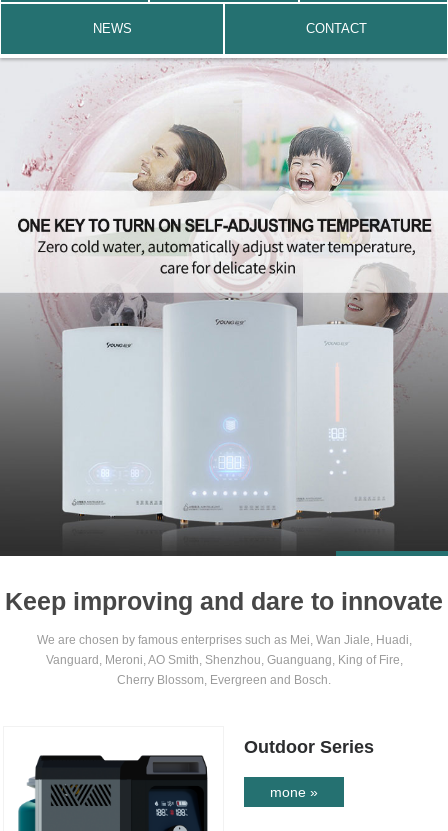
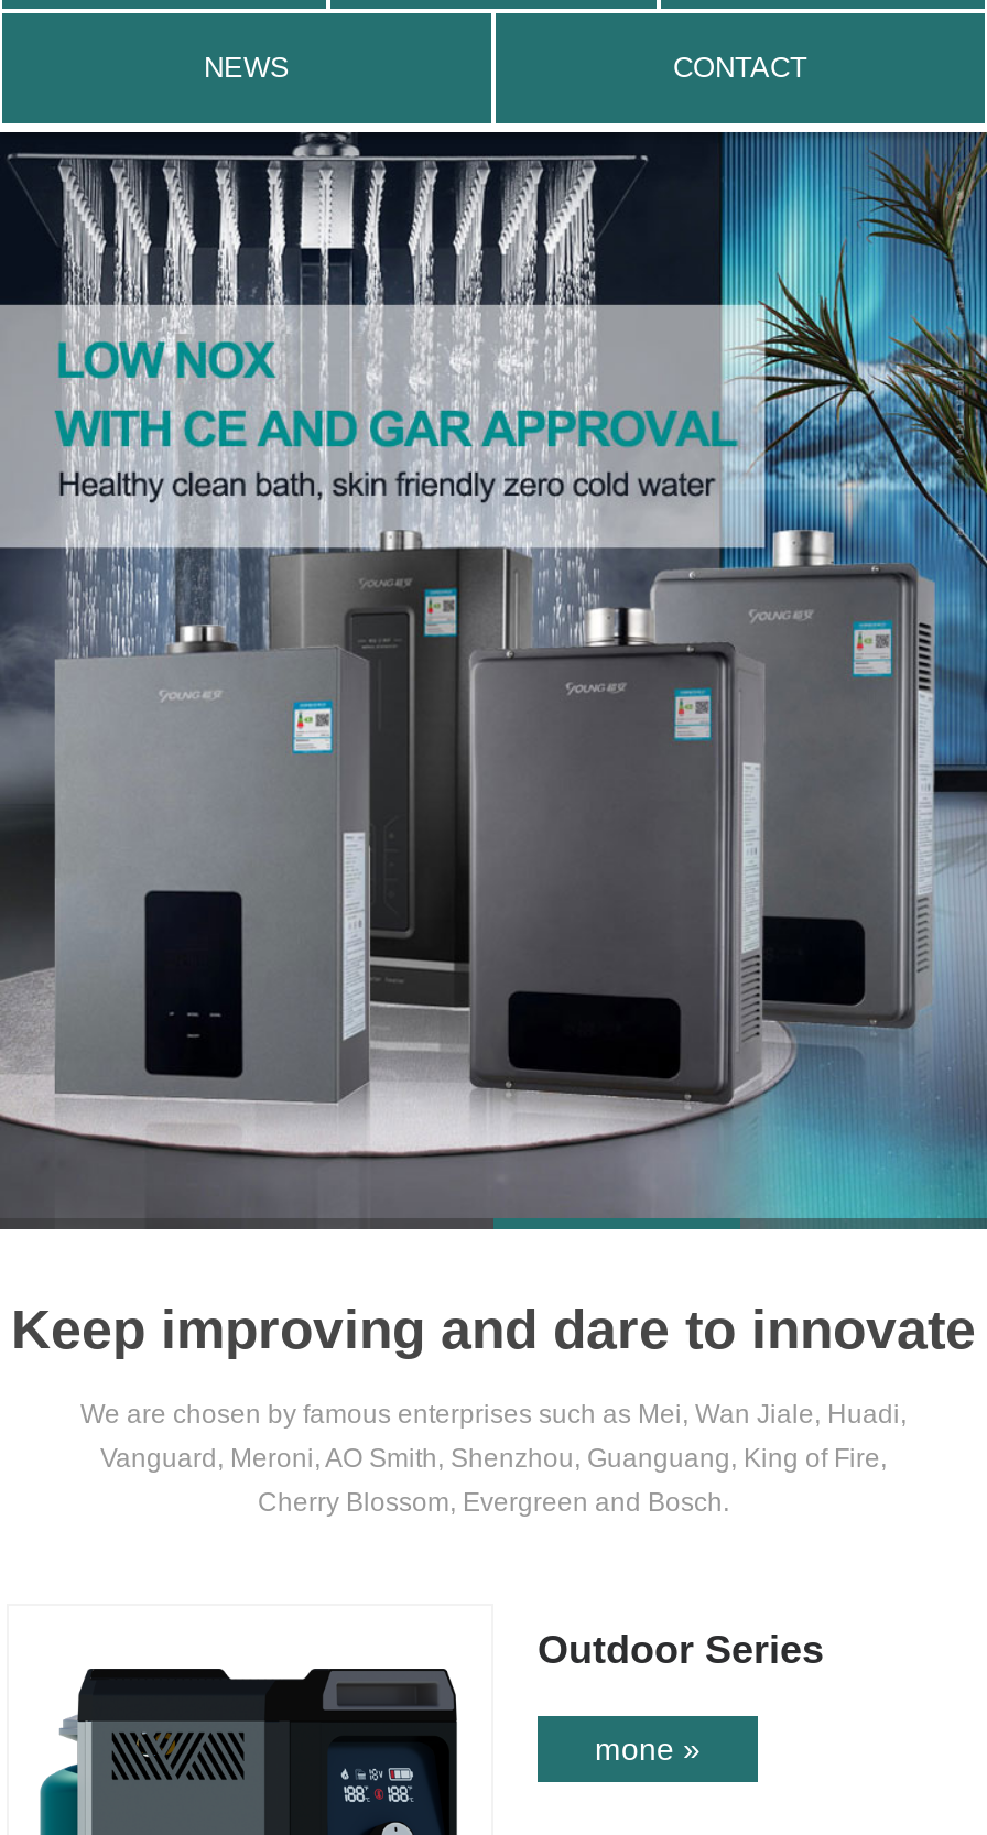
[3,58,445,556] [image] -> [7,130,980,1229] [image]

